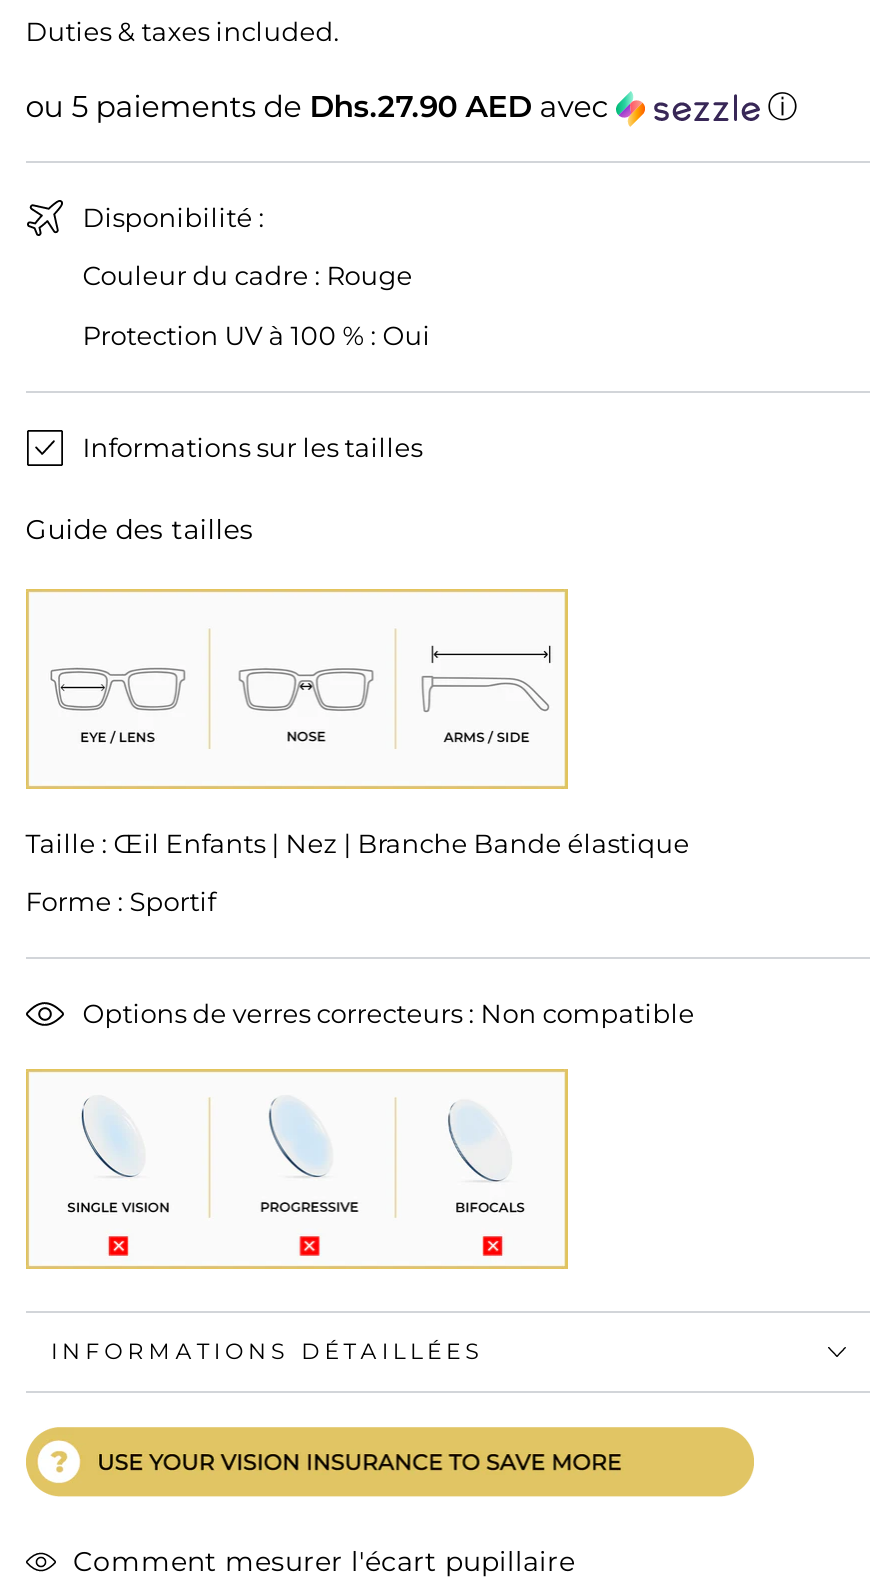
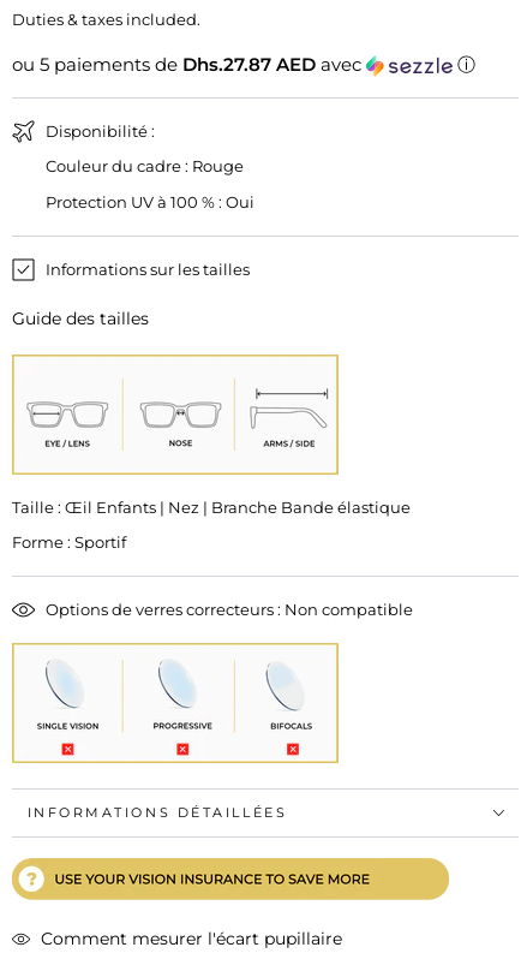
[26,87,616,125] ou 5 paiements de Dhs.27.90 AED avec -> [12,53,366,76] ou 5 paiements de Dhs.27.87 AED avec

